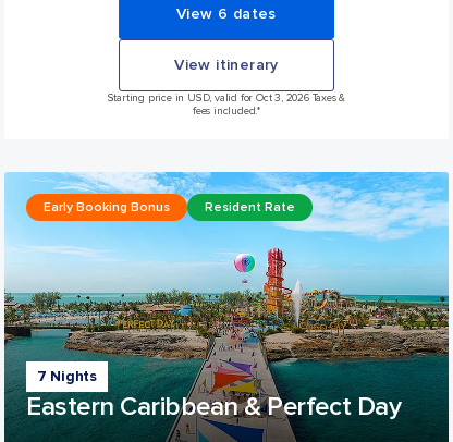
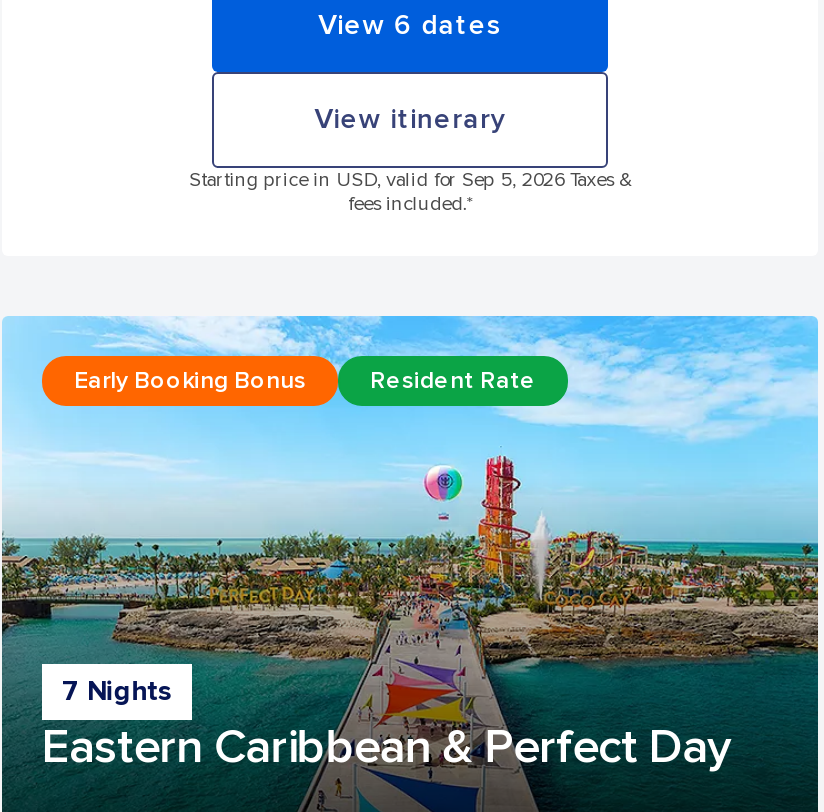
[107,91,346,104] Starting price in USD, valid for Oct 3, 2026 Taxes & -> [189,167,631,191] Starting price in USD, valid for Sep 5, 2026 Taxes &

